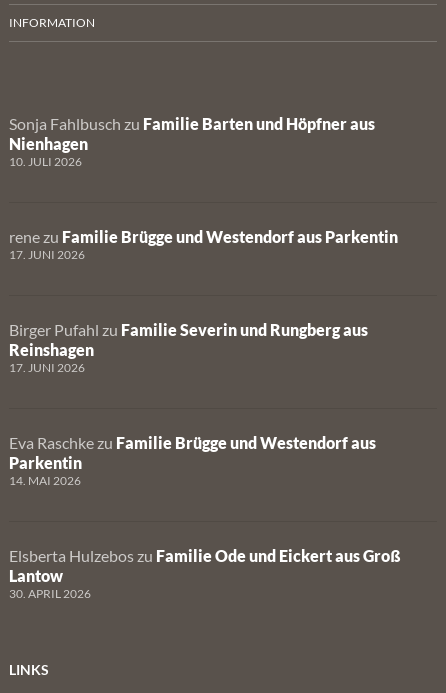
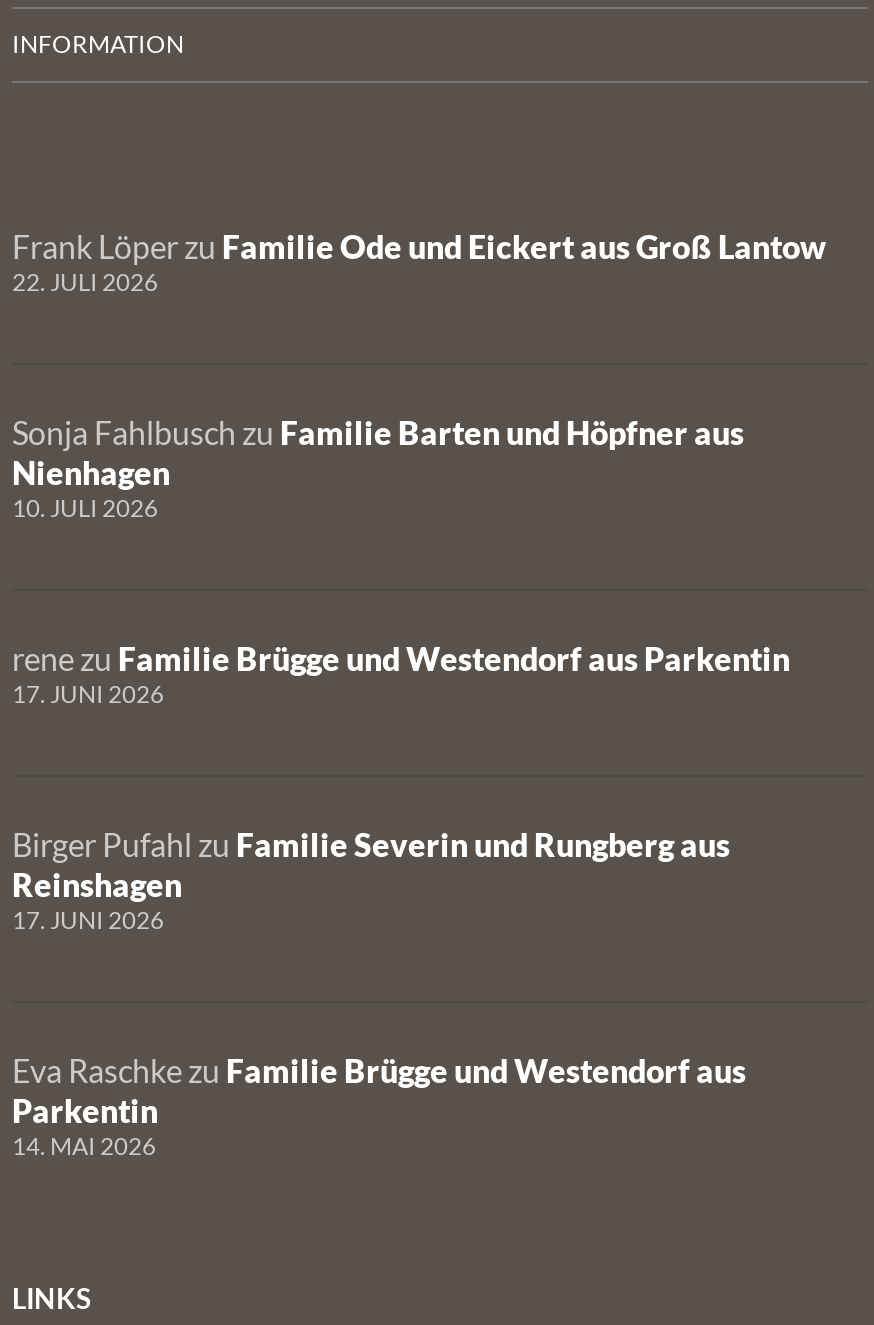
none -> [12,227,826,297] Frank Löper zu Familie Ode und Eickert aus Groß Lantow | 22. JULI 2026
moved [9,114,398,488] -> [12,413,790,1161]: Sonja Fahlbusch zu Familie Barten und Höpfner aus | Nienhagen | 10. JULI 2026 | ... | Parkentin | 14. MAI 2026
[9,546,401,601] Elsberta Hulzebos zu Familie Ode und Eickert aus Groß | Lantow | 30. APRIL 2026 -> none

